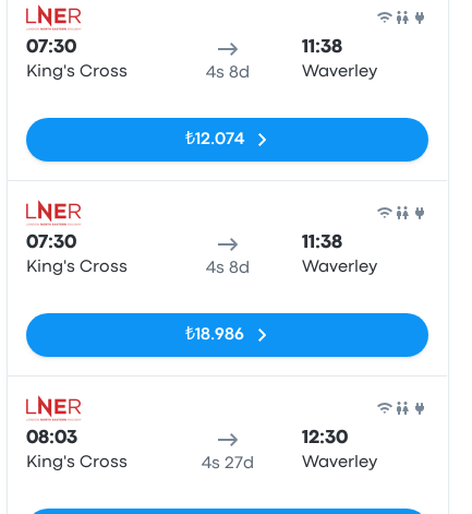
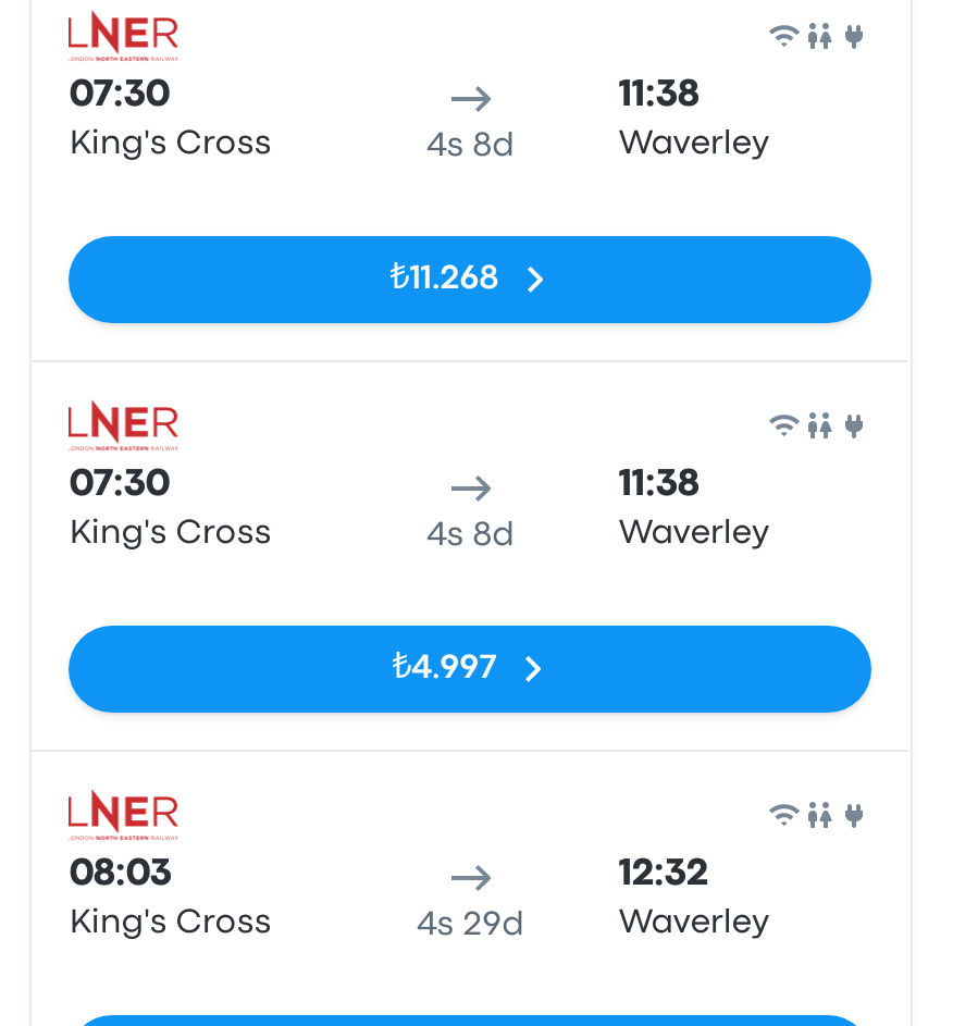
[185,132,244,147] ₺12.074 -> [390,264,499,295] ₺11.268
[185,327,244,343] ₺18.986 -> [392,654,497,684] ₺4.997
[302,430,348,446] 12:30 -> [619,858,708,891] 12:32
[201,456,254,471] 4s 27d -> [417,911,524,941] 4s 29d

